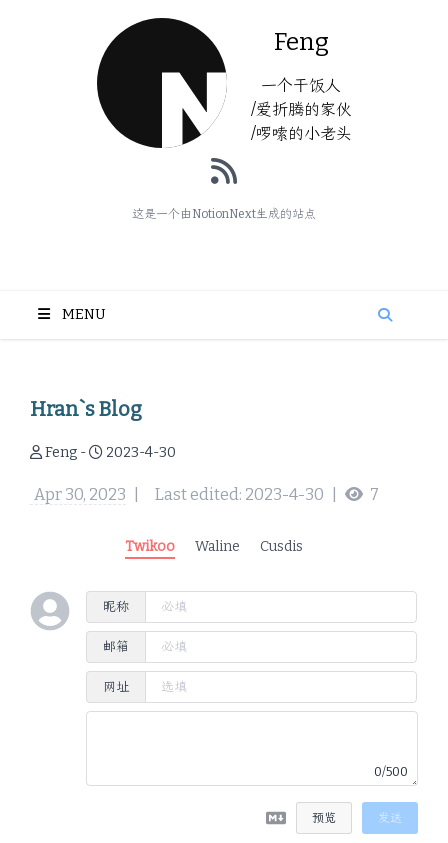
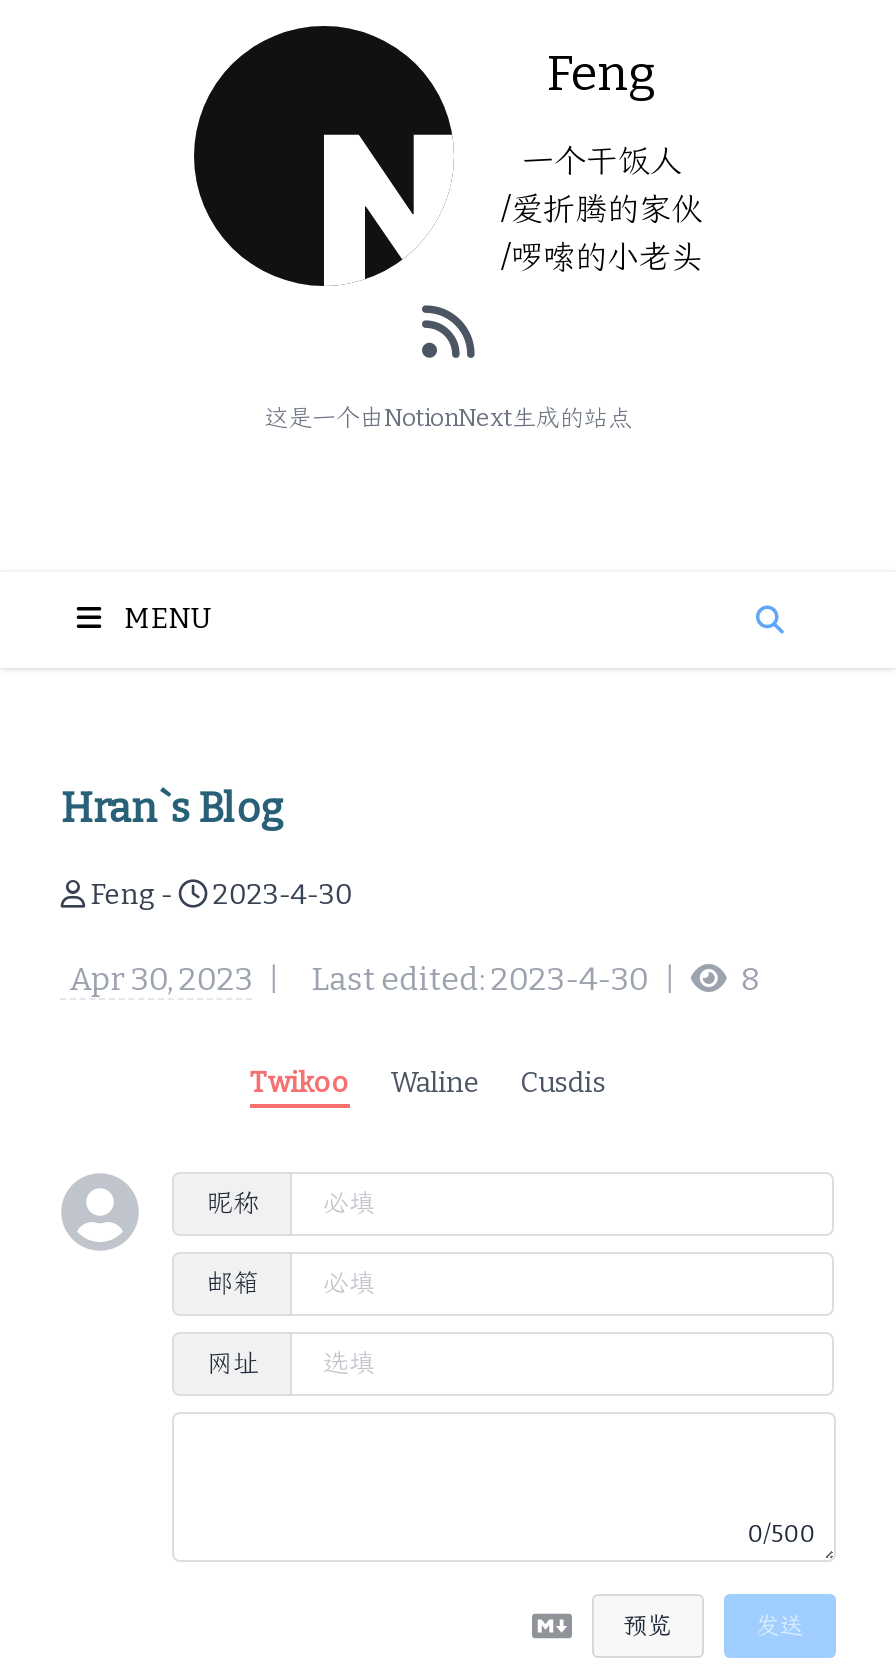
[370,485,379,504] 7 -> [741,960,759,998] 8

